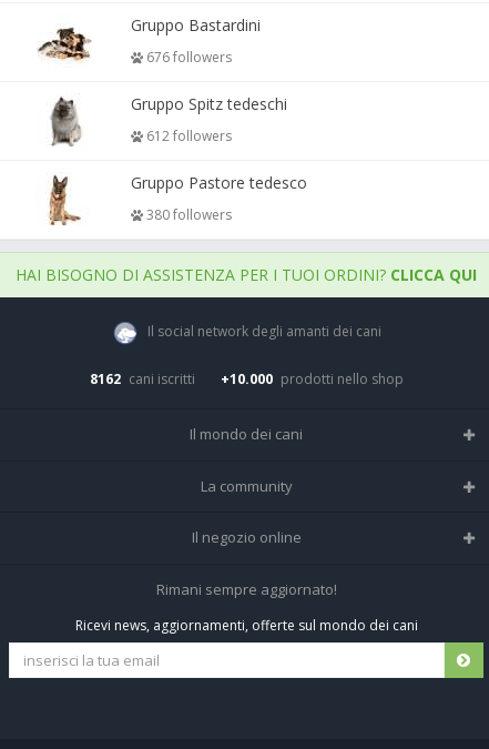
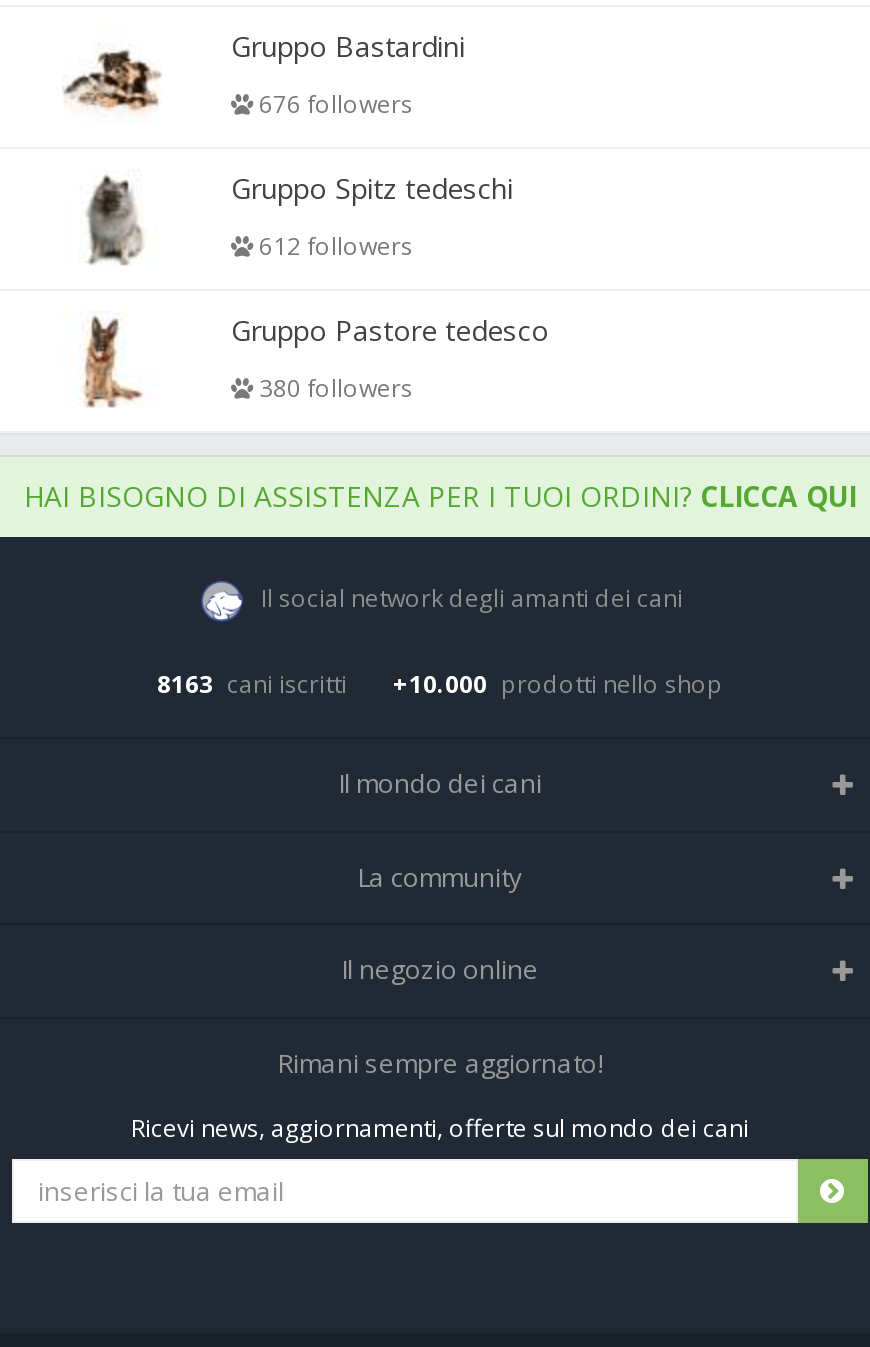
[89,370,195,389] 8162 cani iscritti -> [157,667,347,701] 8163 cani iscritti

